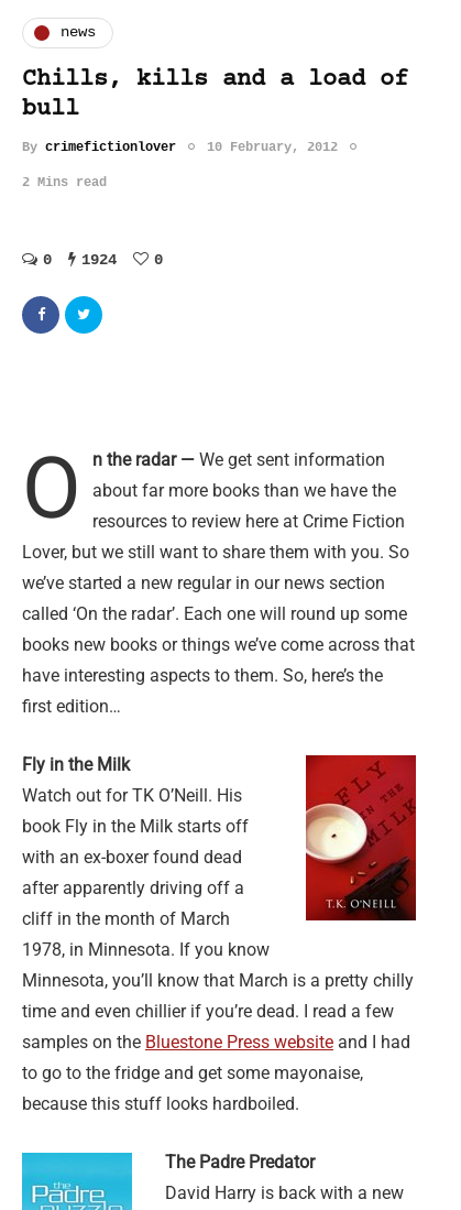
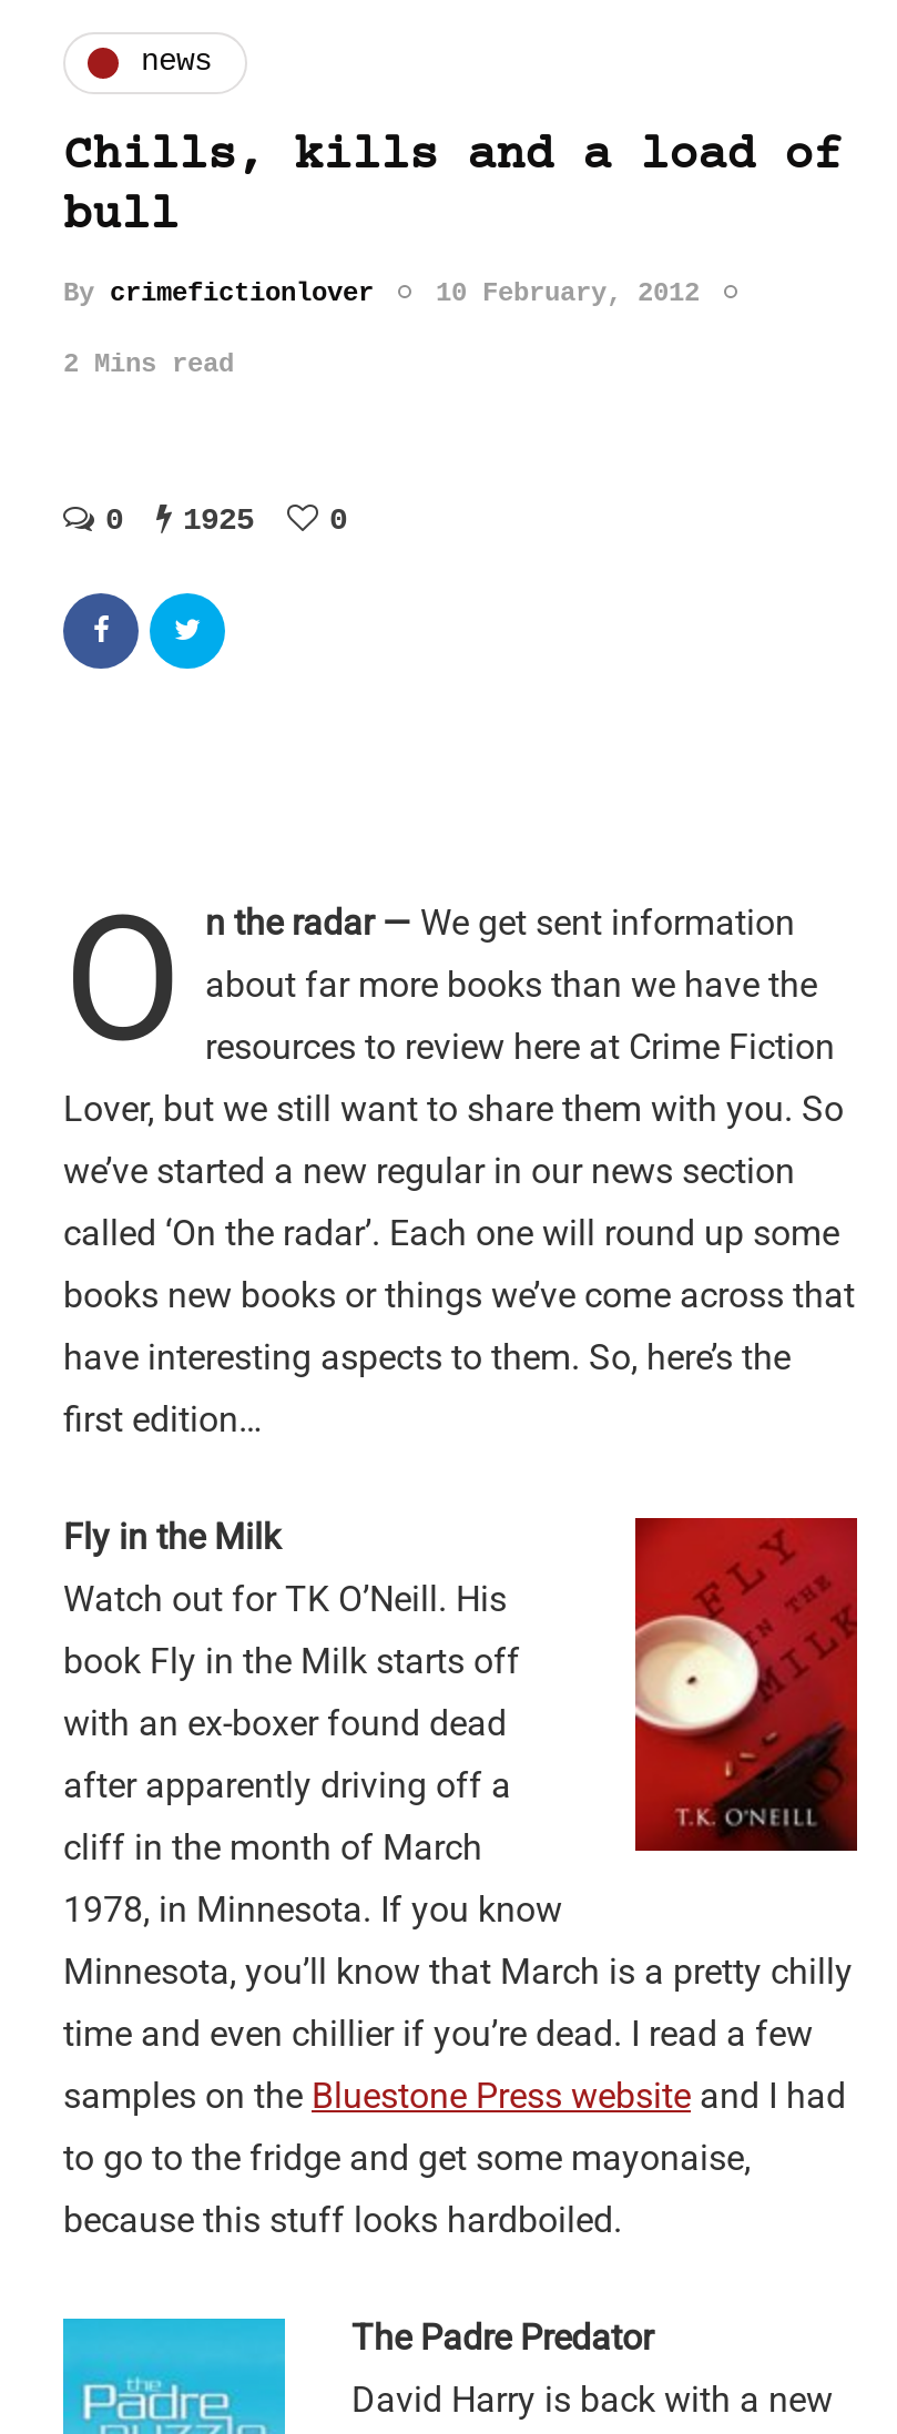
[43,251,117,268] 0 1924 -> [105,502,254,537] 0 1925

